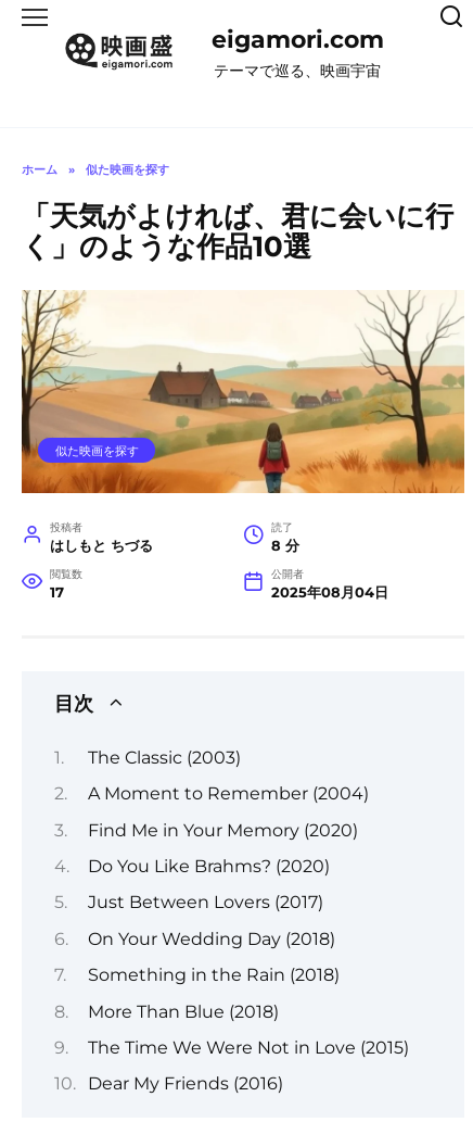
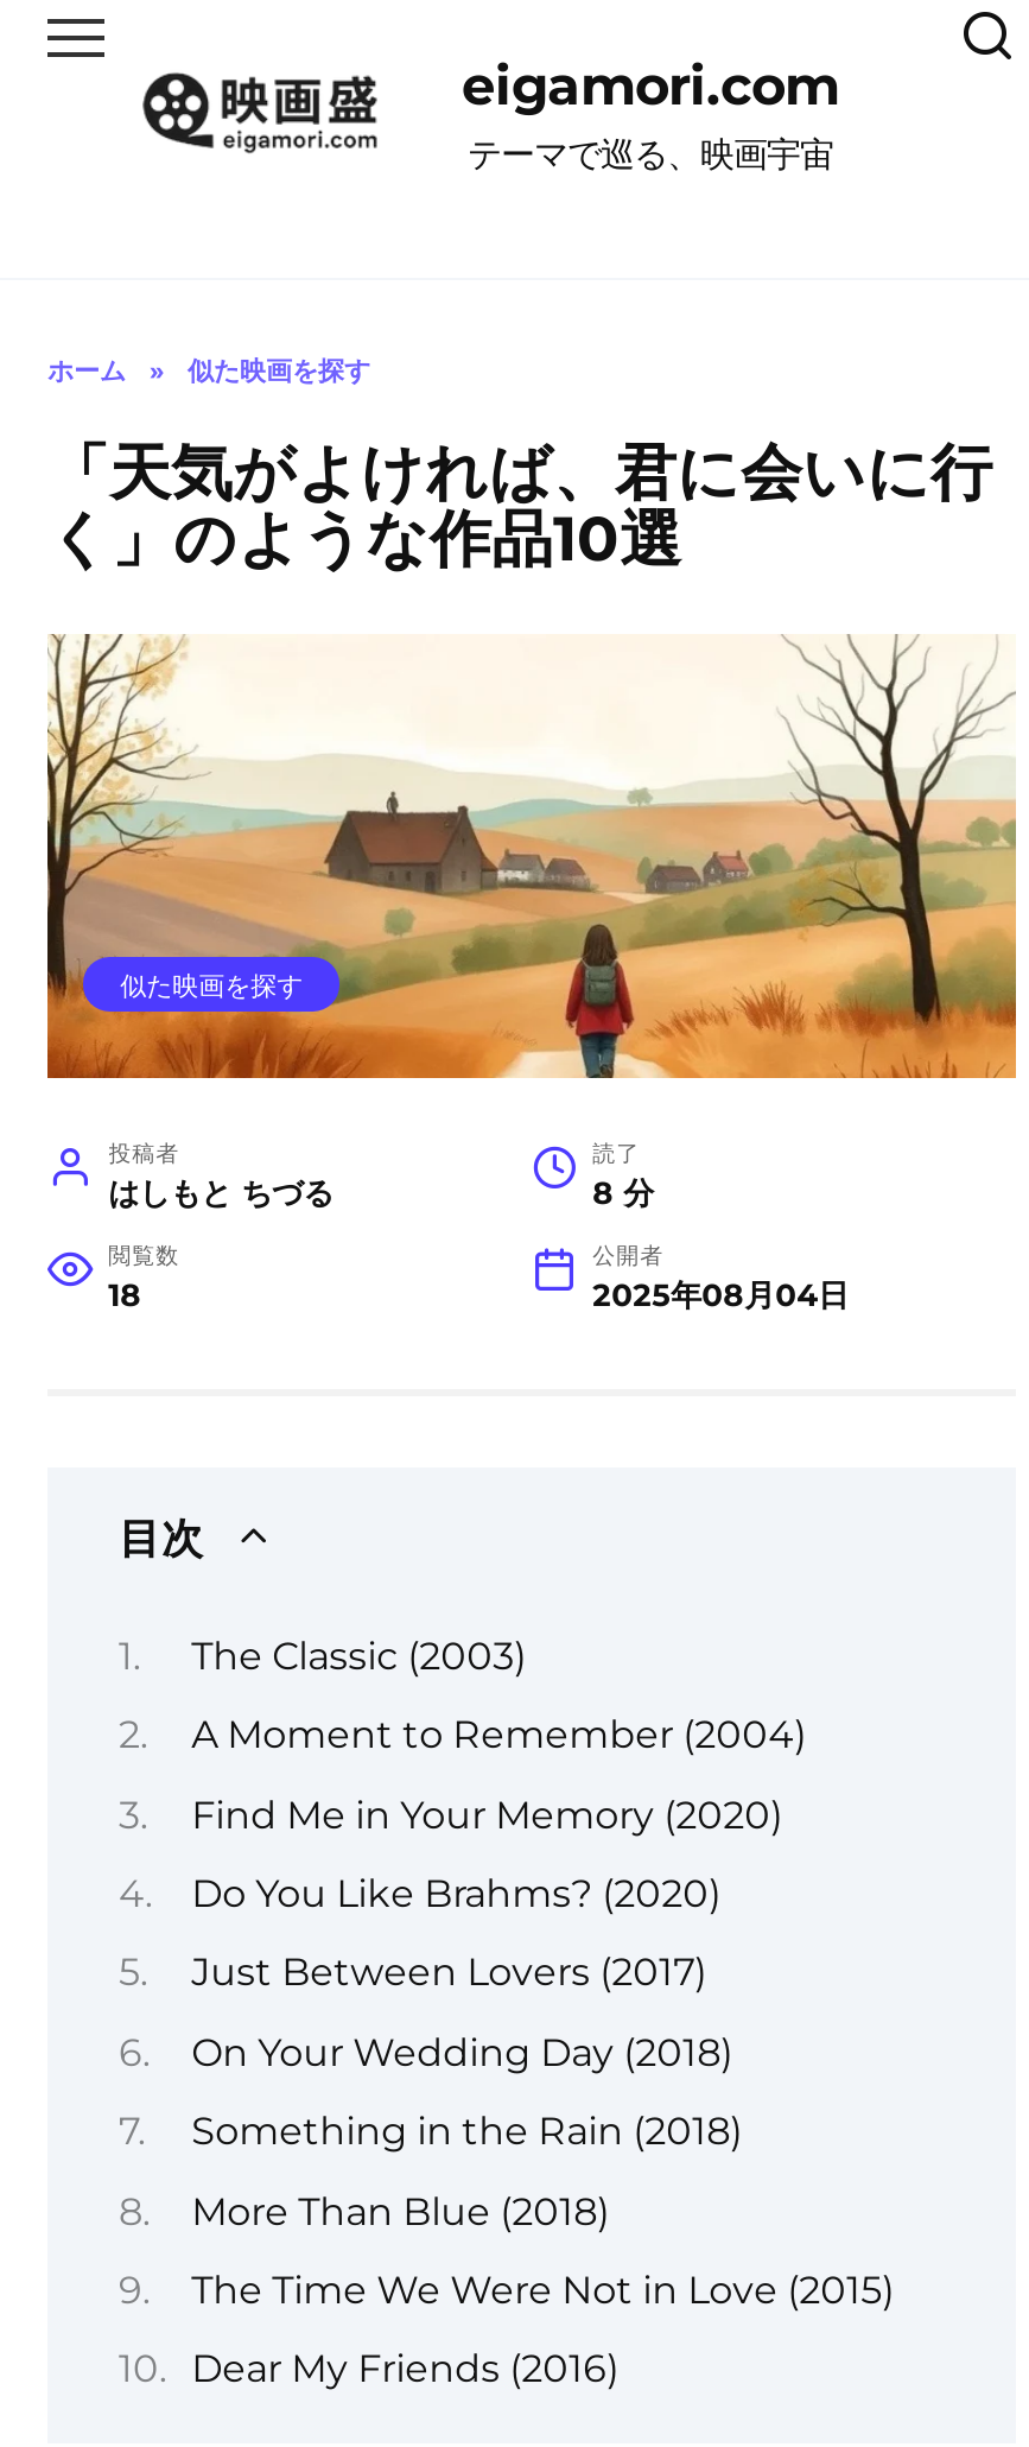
[49,585,64,601] 17 -> [108,1278,141,1314] 18

